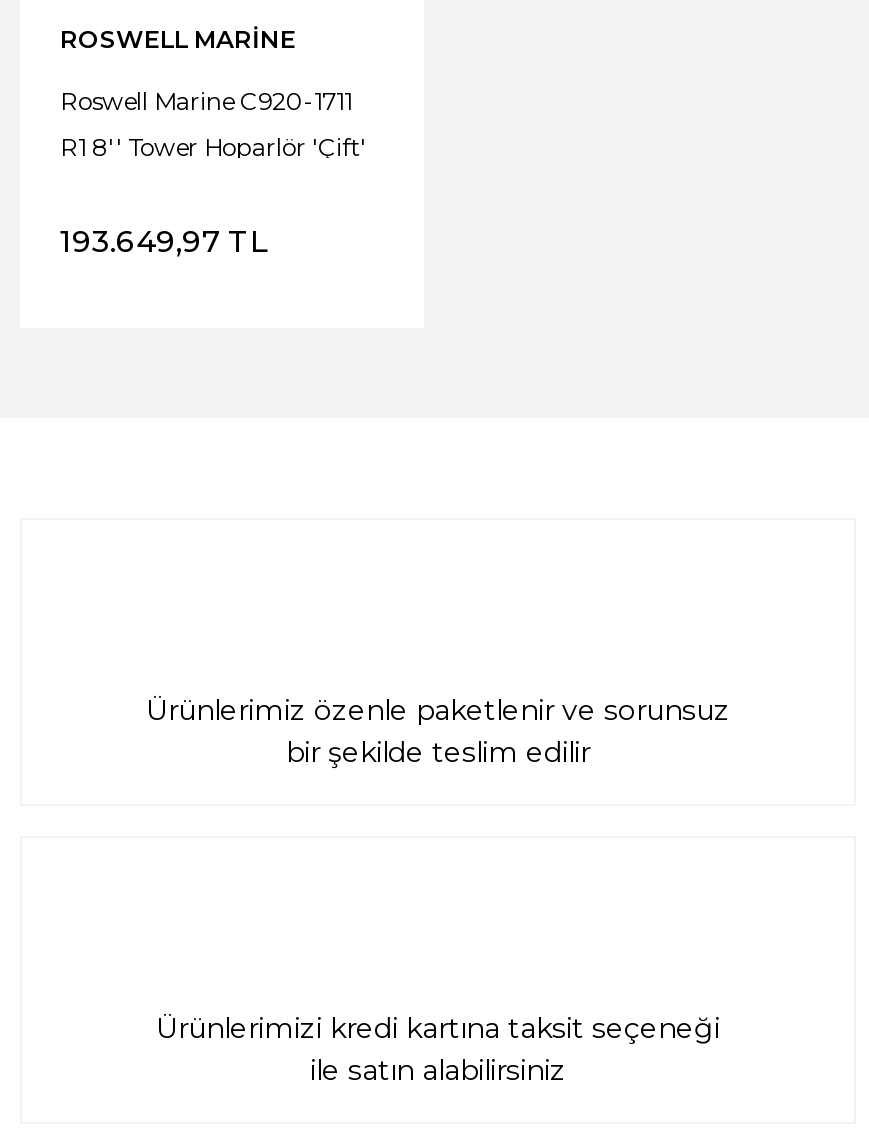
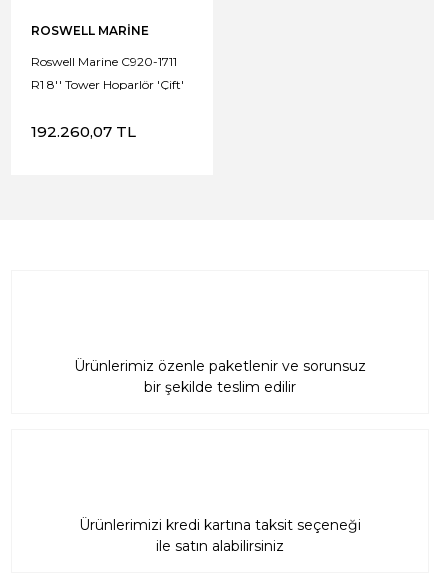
[60,222,268,260] 193.649,97 TL -> [31,122,136,141] 192.260,07 TL

